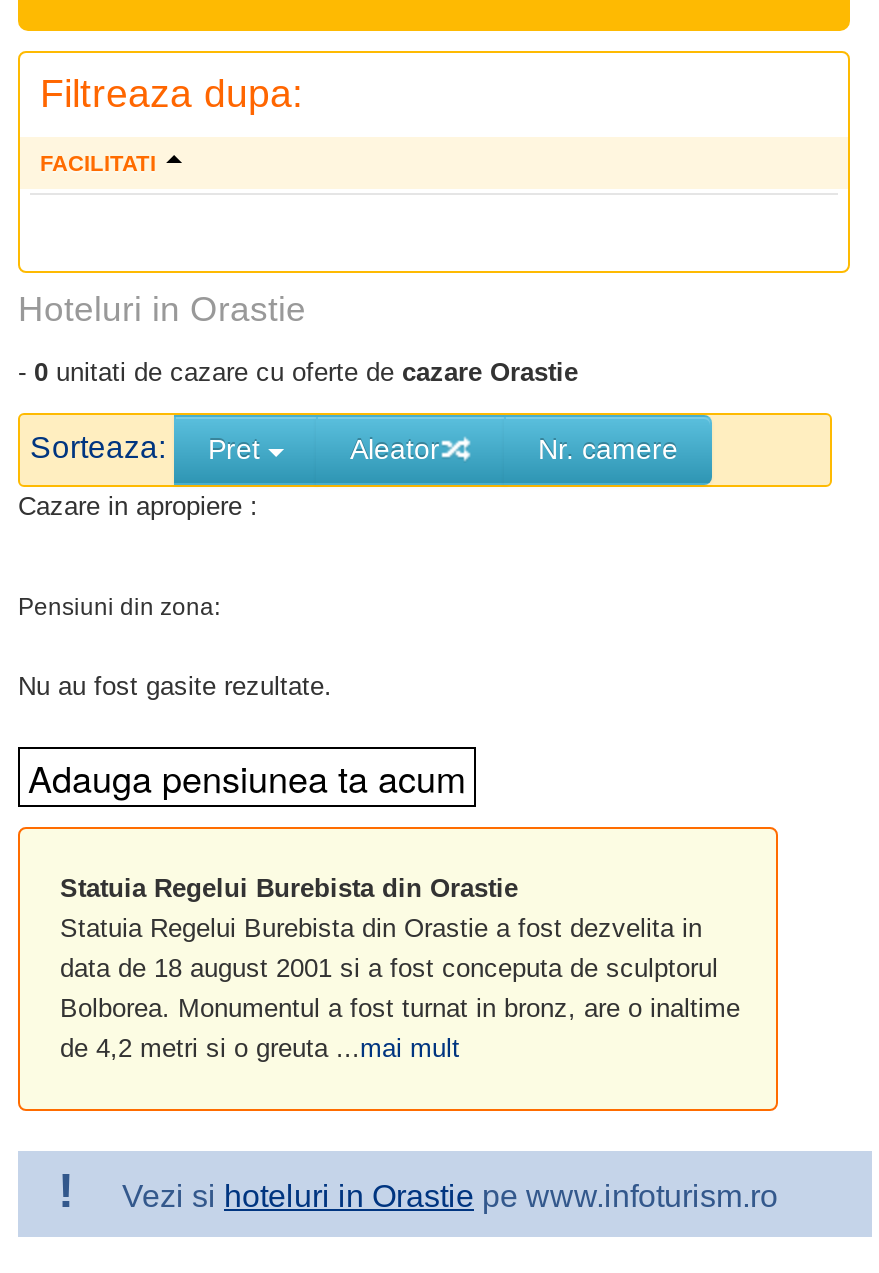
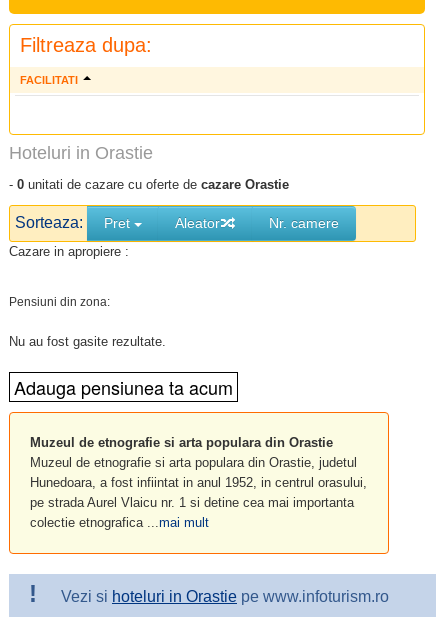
[60,873,740,1063] Statuia Regelui Burebista din Orastie | Statuia Regelui Burebista din Orastie a fost dezvelita in | data de 18 august 2001 si a fost conceputa de sculptorul | Bolborea. Monumentul a fost turnat in bronz, are o inaltime | de 4,2 metri si o greuta ...mai mult -> [30,435,367,530] Muzeul de etnografie si arta populara din Orastie | Muzeul de etnografie si arta populara din Orastie, judetul | Hunedoara, a fost infiintat in anul 1952, in centrul orasului, | pe strada Aurel Vlaicu nr. 1 si detine cea mai importanta | colectie etnografica ...mai mult

